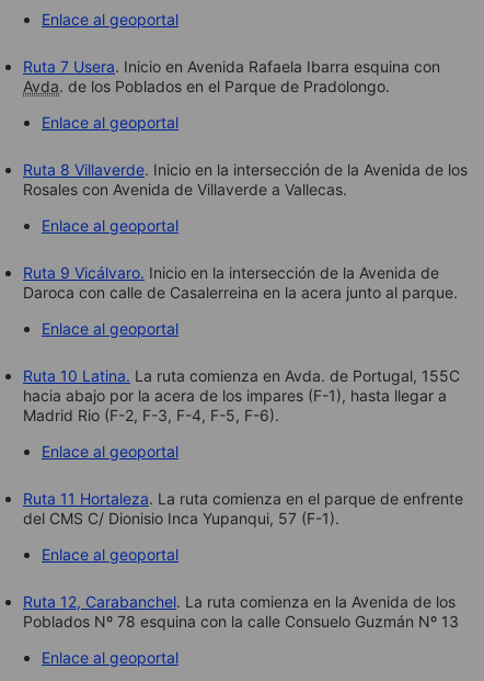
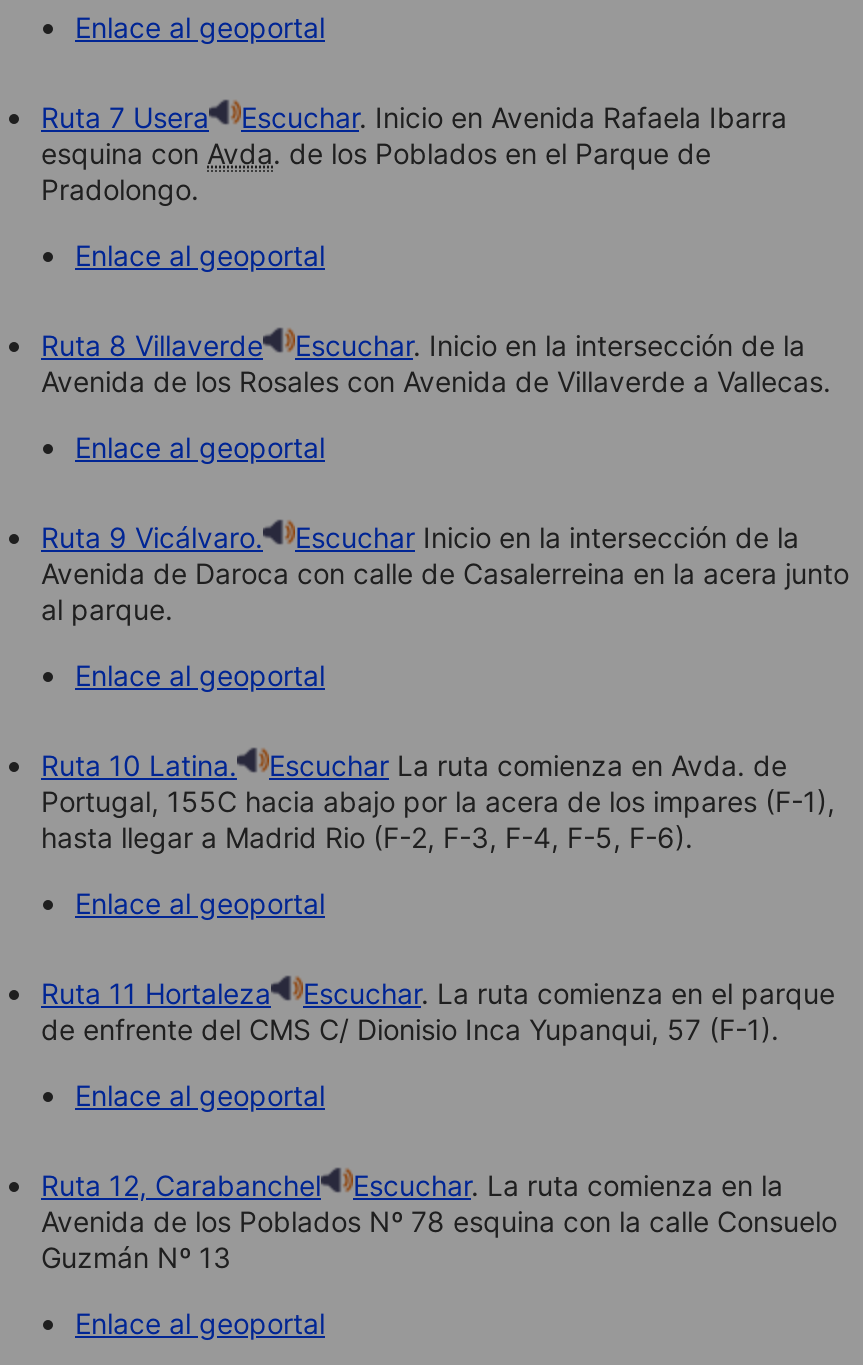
[23,57,440,96] Ruta 7 Usera. Inicio en Avenida Rafaela Ibarra esquina con | Avda. de los Poblados en el Parque de Pradolongo. -> [41,101,787,207] Ruta 7 Usera | Escuchar. Inicio en Avenida Rafaela Ibarra | esquina con Avda. de los Poblados en el Parque de | Pradolongo.
[23,161,468,199] Ruta 8 Villaverde. Inicio en la intersección de la Avenida de los | Rosales con Avenida de Villaverde a Vallecas. -> [41,329,831,399] Ruta 8 Villaverde | Escuchar. Inicio en la intersección de la | Avenida de los Rosales con Avenida de Villaverde a Vallecas.
[23,264,458,302] Ruta 9 Vicálvaro. Inicio en la intersección de la Avenida de | Daroca con calle de Casalerreina en la acera junto al parque. -> [41,521,849,627] Ruta 9 Vicálvaro. | Escuchar Inicio en la intersección de la | Avenida de Daroca con calle de Casalerreina en la acera junto | al parque.
[23,367,460,425] Ruta 10 Latina. La ruta comienza en Avda. de Portugal, 155C | hacia abajo por la acera de los impares (F-1), hasta llegar a | Madrid Rio (F-2, F-3, F-4, F-5, F-6). -> [41,749,835,855] Ruta 10 Latina. | Escuchar La ruta comienza en Avda. de | Portugal, 155C hacia abajo por la acera de los impares (F-1), | hasta llegar a Madrid Rio (F-2, F-3, F-4, F-5, F-6).
[23,490,463,528] Ruta 11 Hortaleza. La ruta comienza en el parque de enfrente | del CMS C/ Dionisio Inca Yupanqui, 57 (F-1). -> [41,977,835,1047] Ruta 11 Hortaleza | Escuchar. La ruta comienza en el parque | de enfrente del CMS C/ Dionisio Inca Yupanqui, 57 (F-1).
[23,593,459,631] Ruta 12, Carabanchel. La ruta comienza en la Avenida de los | Poblados Nº 78 esquina con la calle Consuelo Guzmán Nº 13 -> [41,1169,837,1275] Ruta 12, Carabanchel | Escuchar. La ruta comienza en la | Avenida de los Poblados Nº 78 esquina con la calle Consuelo | Guzmán Nº 13

